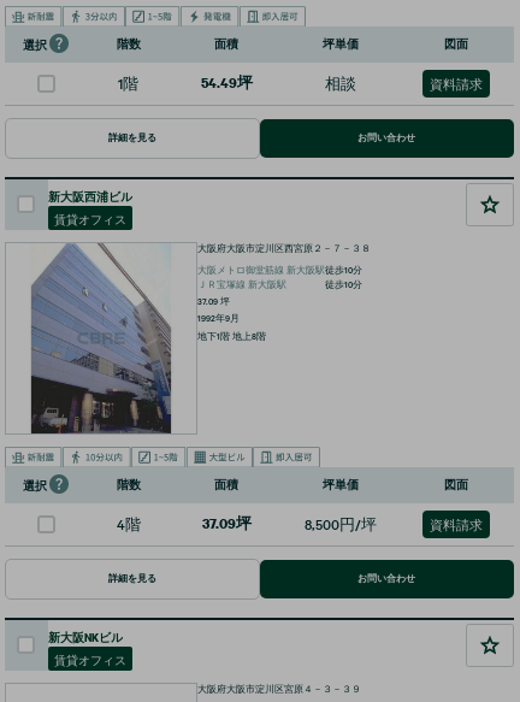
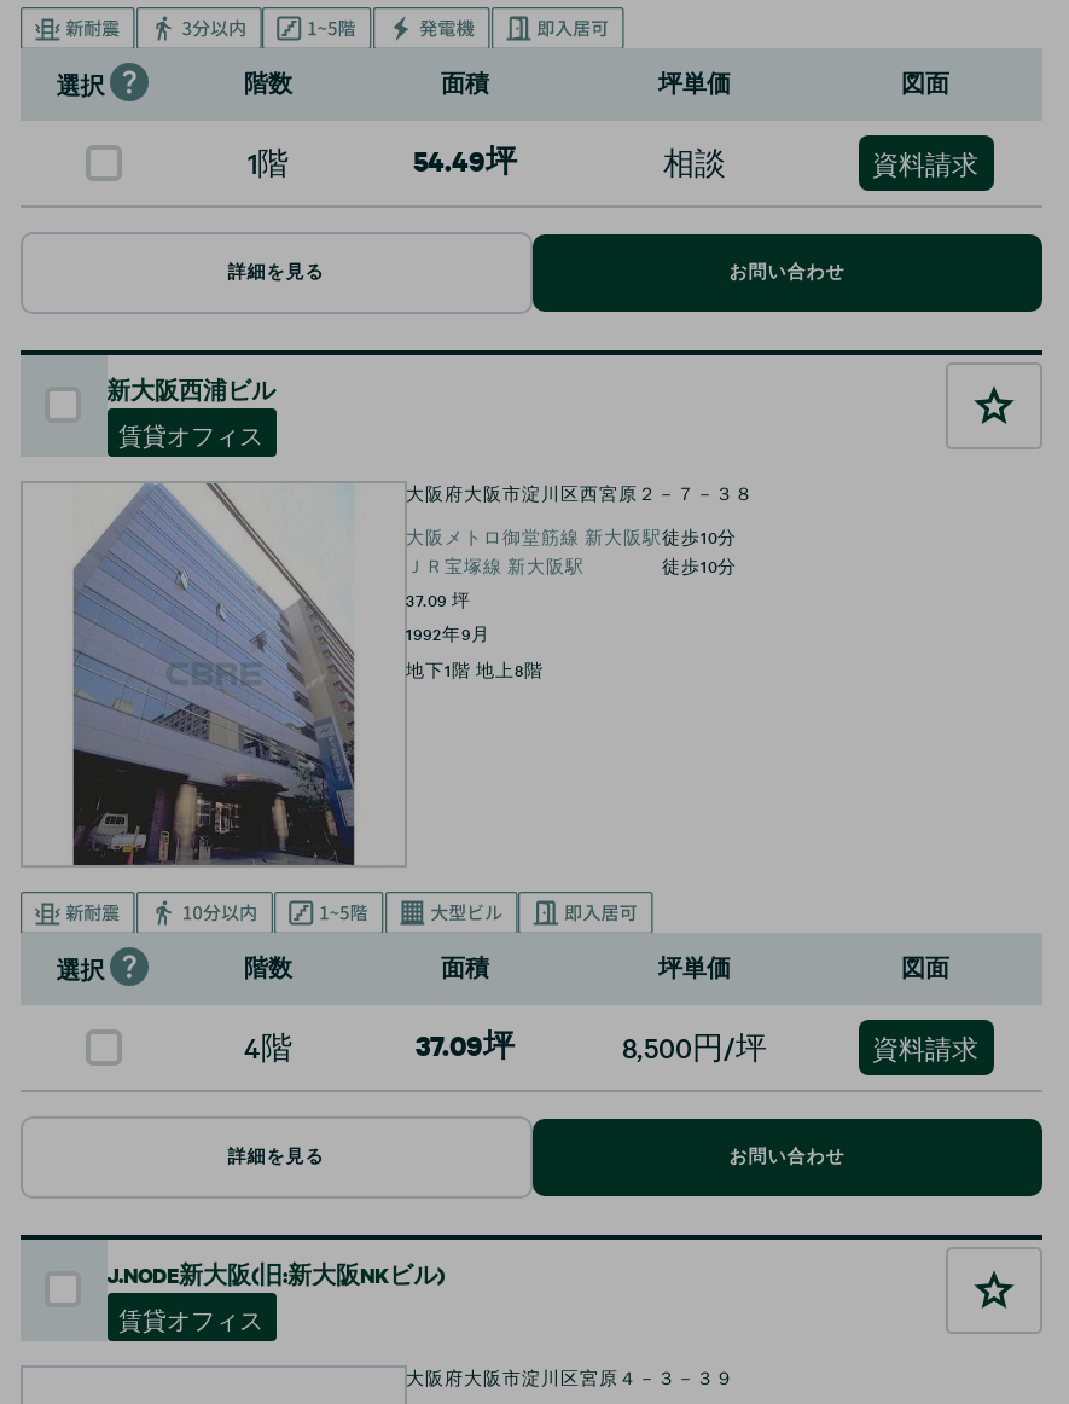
[48,629,122,645] 新大阪NKビル -> [106,1258,445,1289] J.NODE新大阪(旧:新大阪NKビル)

